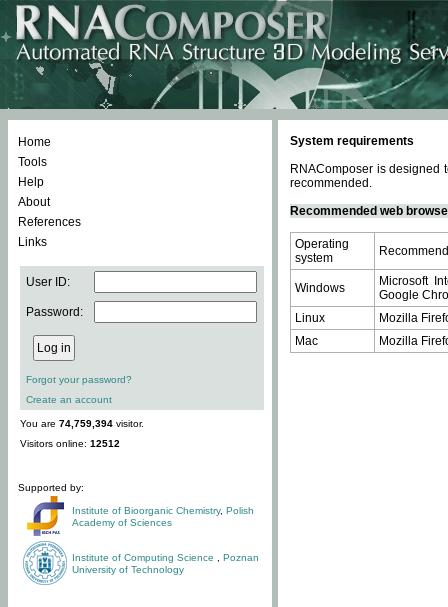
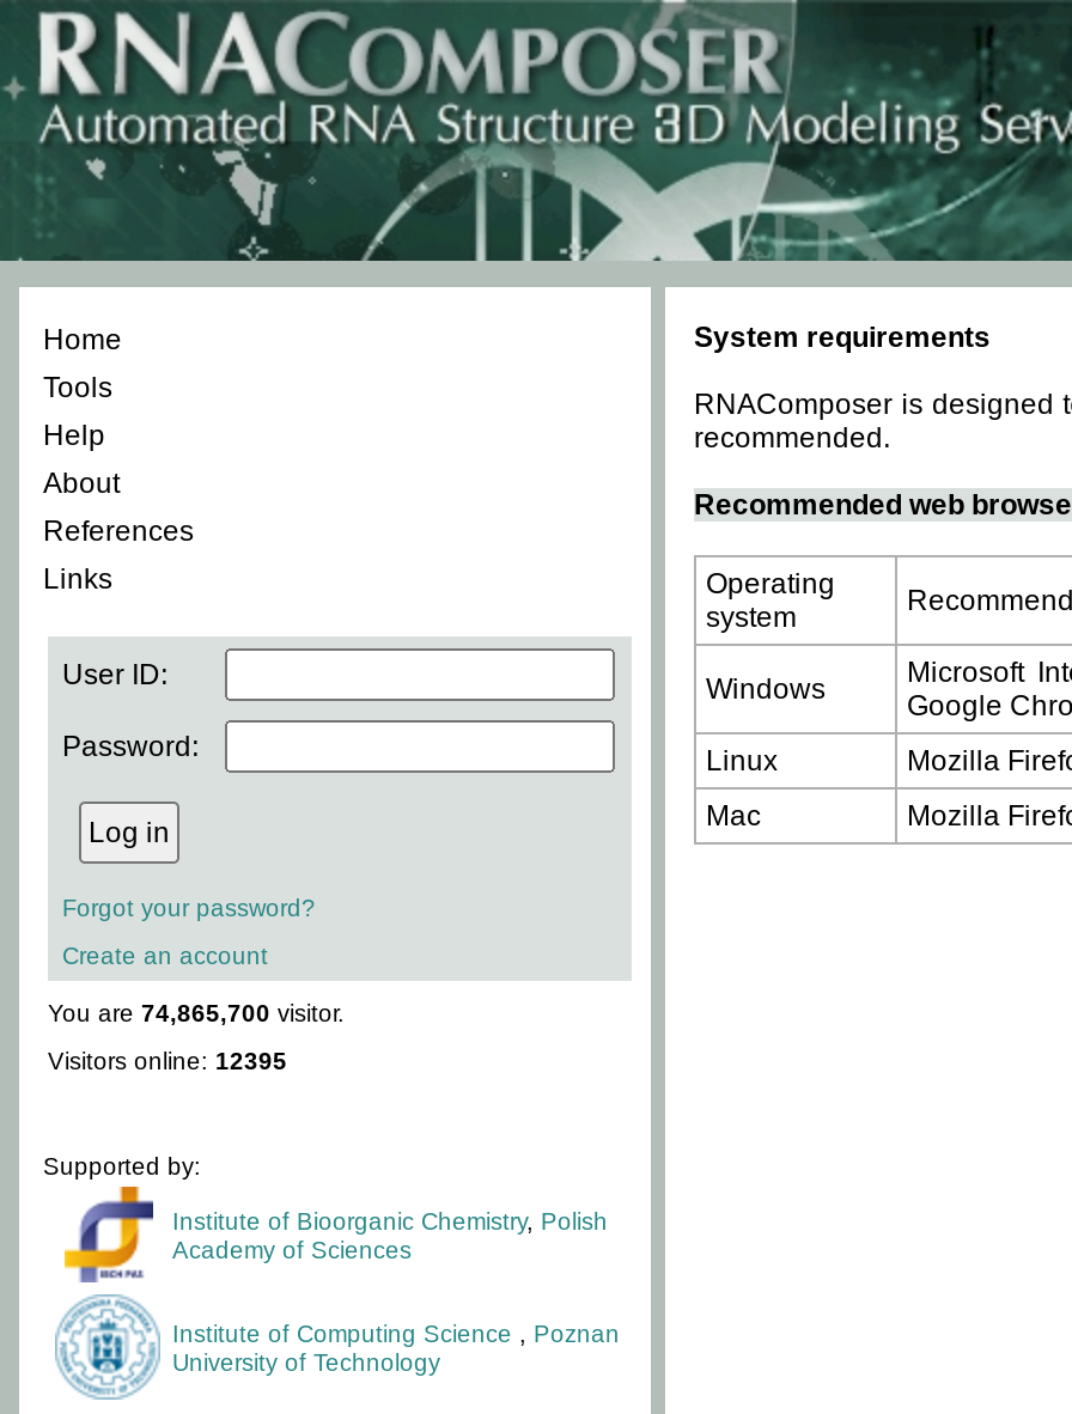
[20,418,144,429] You are 74,759,394 visitor. -> [48,1000,345,1026] You are 74,865,700 visitor.
[20,438,120,449] Visitors online: 12512 -> [48,1048,287,1074] Visitors online: 12395

